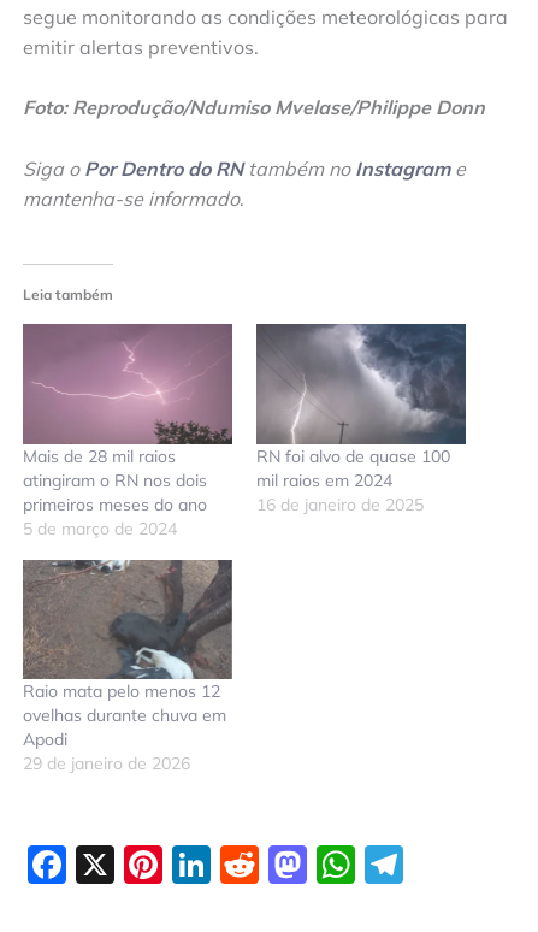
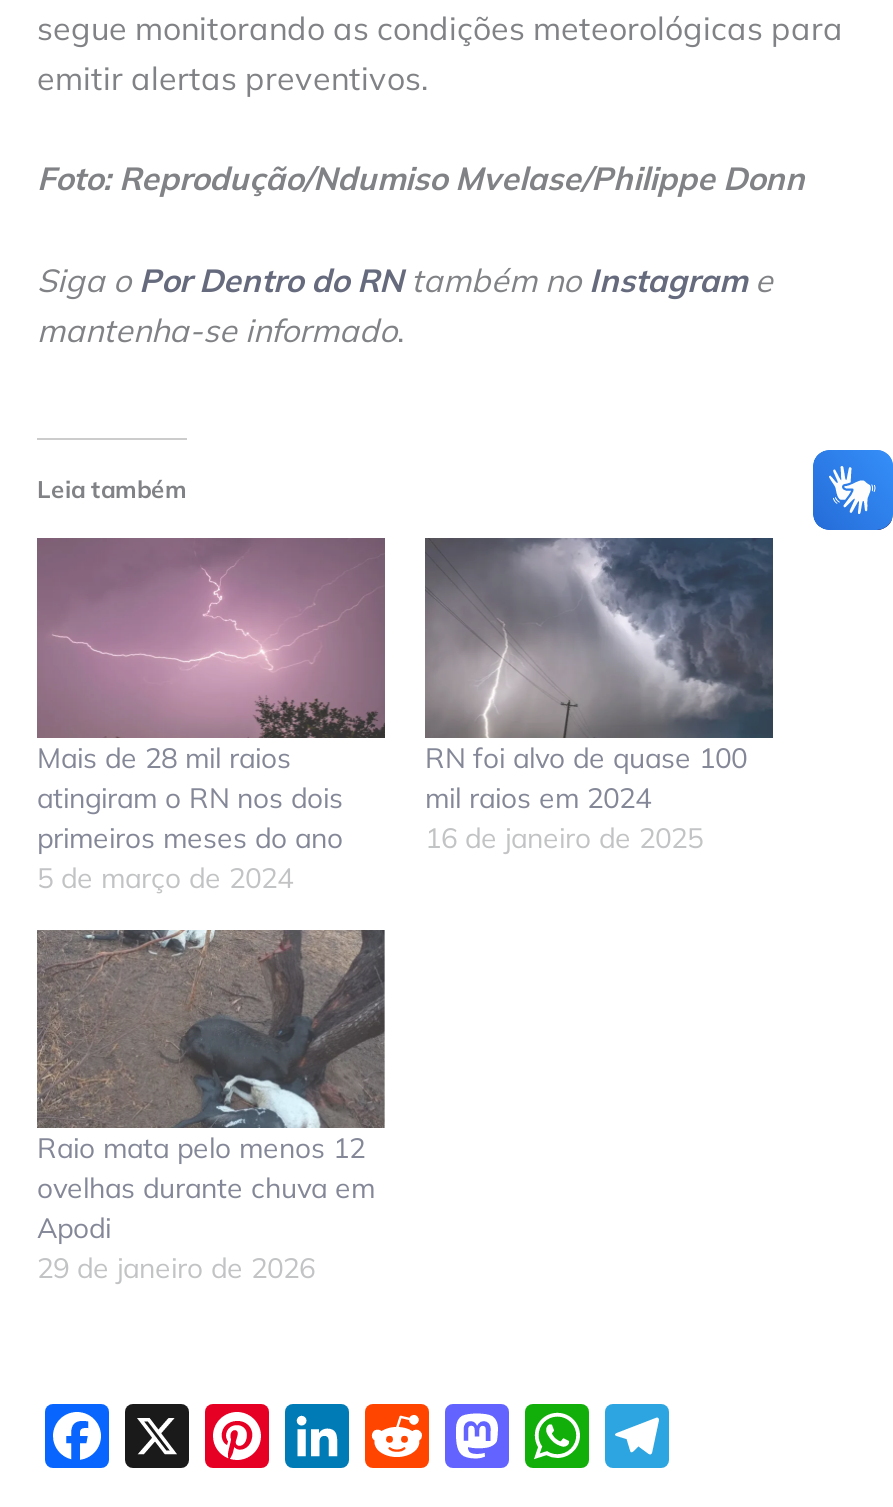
none -> [811,448,887,532] [image]

